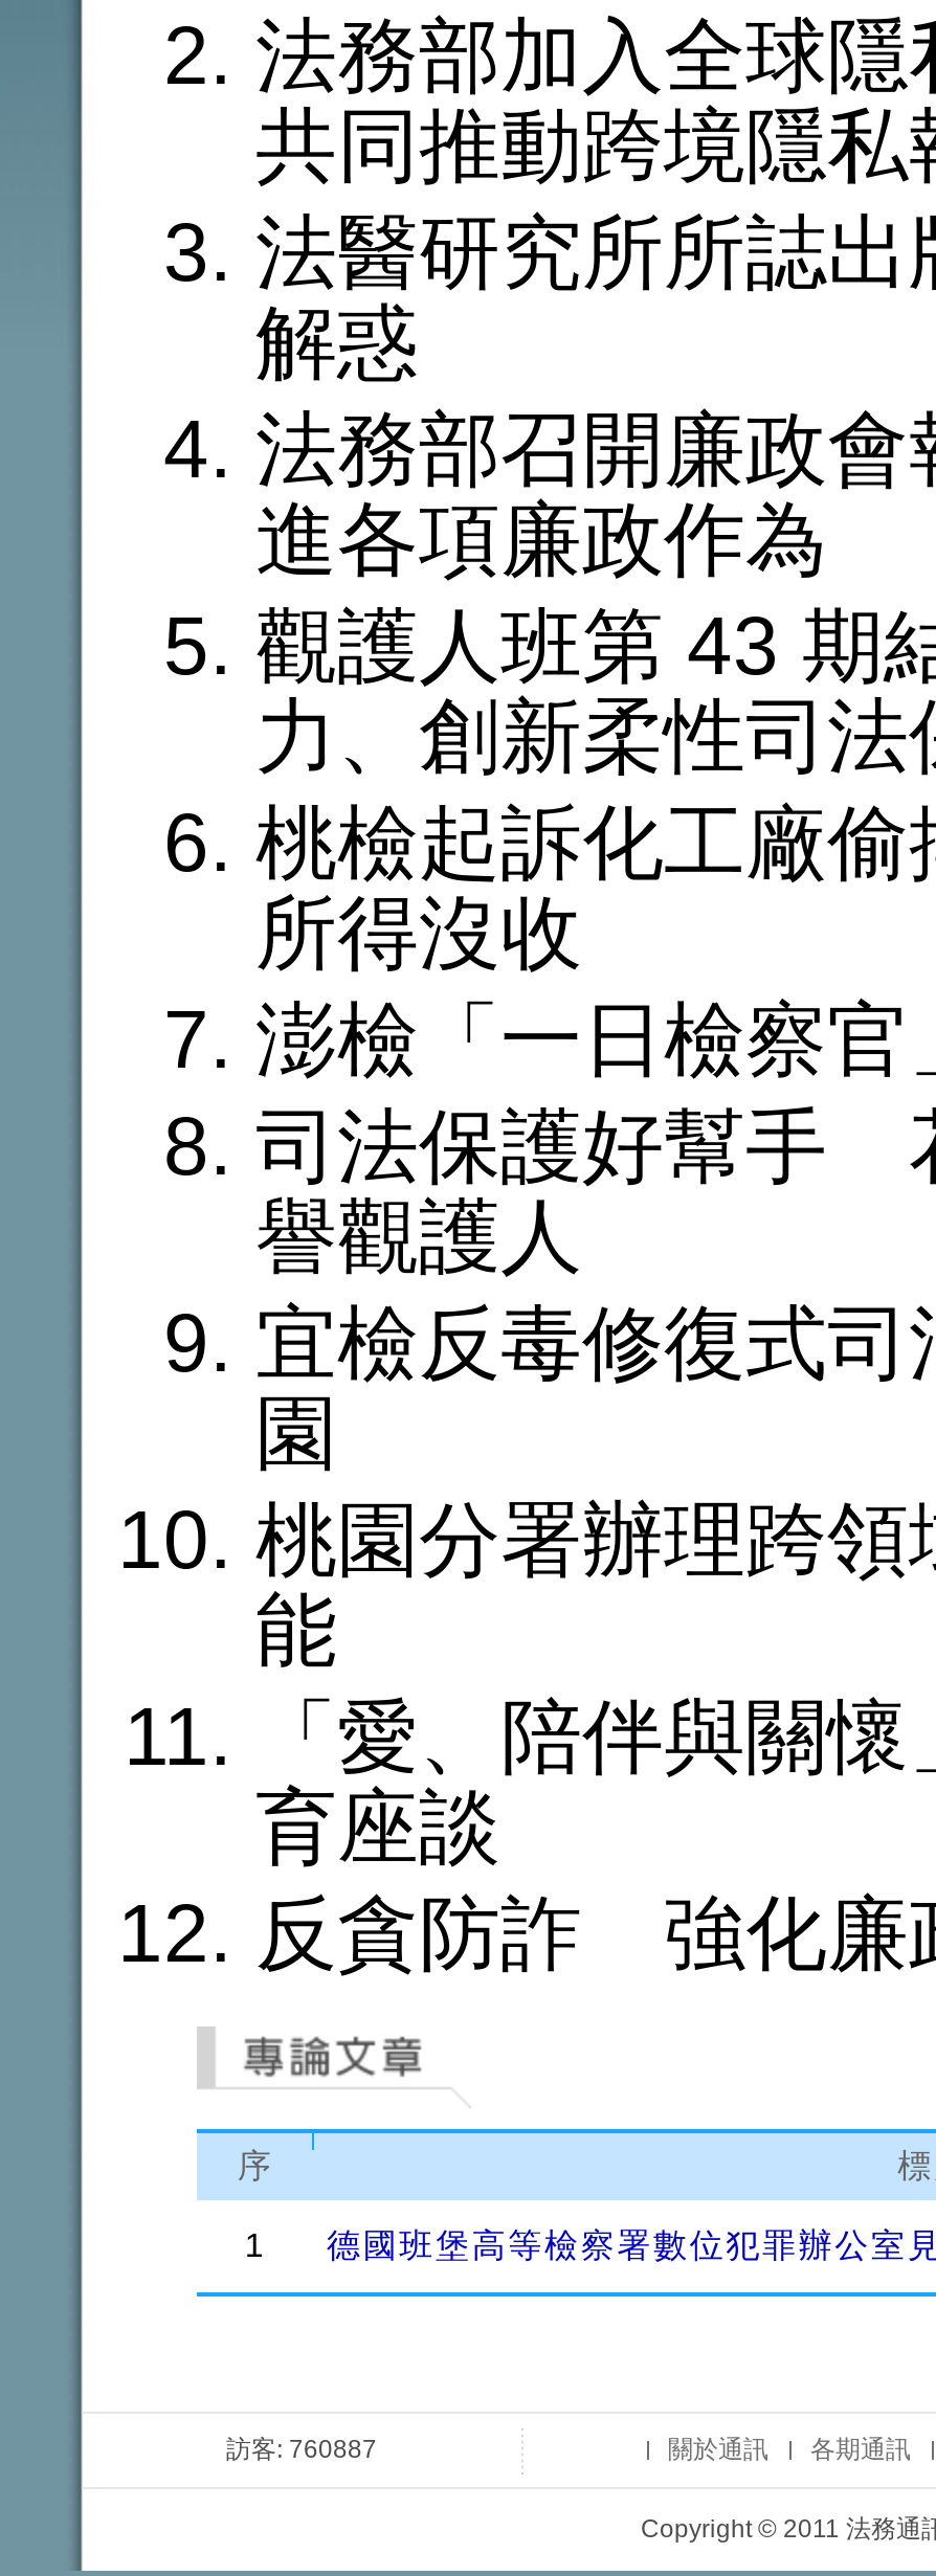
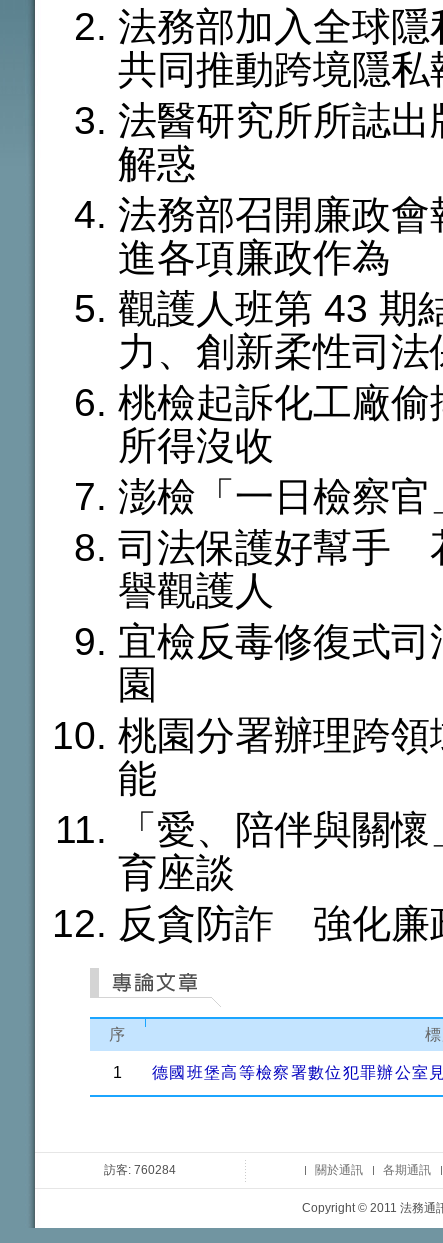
[226,2435,377,2464] 訪客: 760887 -> [104,1163,176,1177] 訪客: 760284

